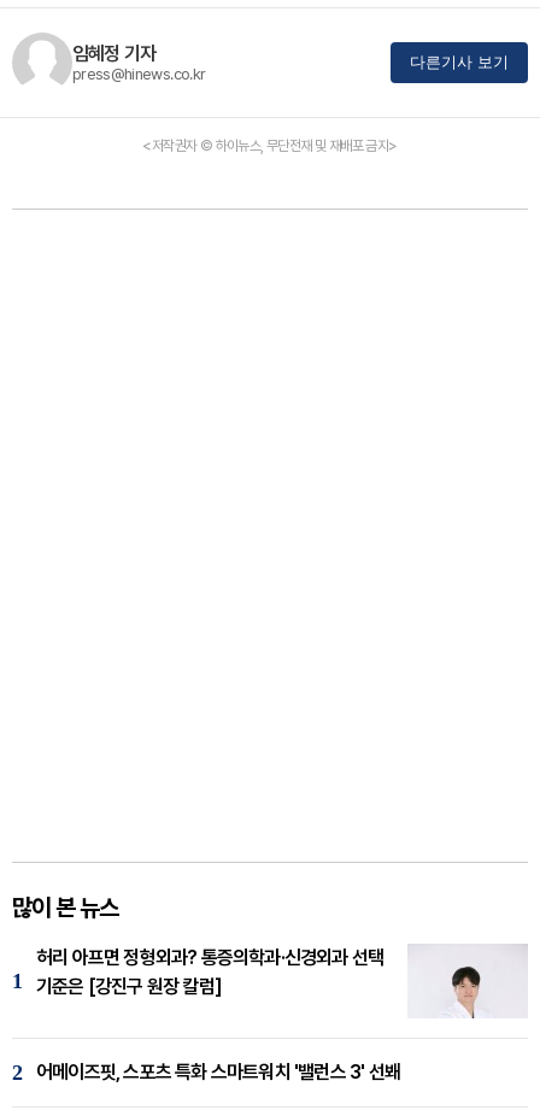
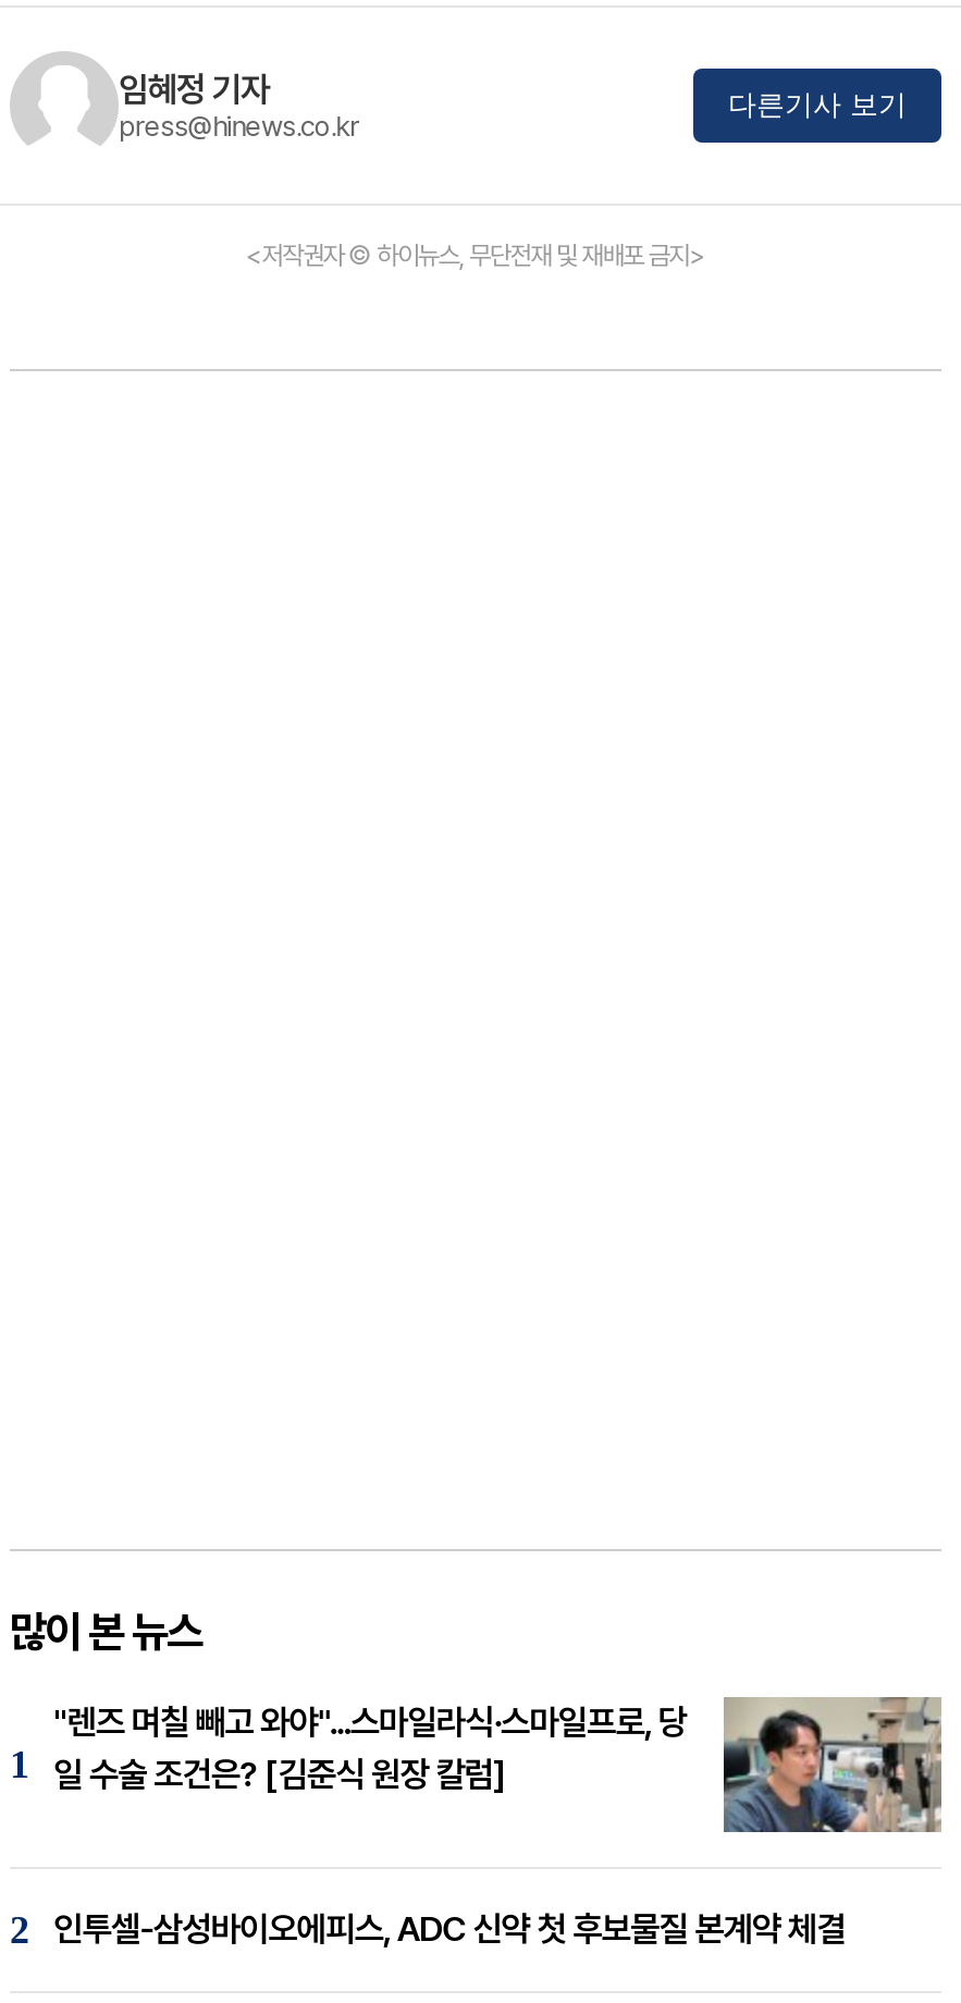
[36,944,528,1018] [image] | 허리 아프면 정형외과? 통증의학과·신경외과 선택 | 기준은 [강진구 원장 칼럼] -> [53,1695,944,1834] [image] | "렌즈 며칠 빼고 와야"...스마일라식·스마일프로, 당 | 일 수술 조건은? [김준식 원장 칼럼]
[36,1060,400,1083] 어메이즈핏, 스포츠 특화 스마트워치 '밸런스 3' 선봬 -> [53,1907,845,1949] 인투셀-삼성바이오에피스, ADC 신약 첫 후보물질 본계약 체결

